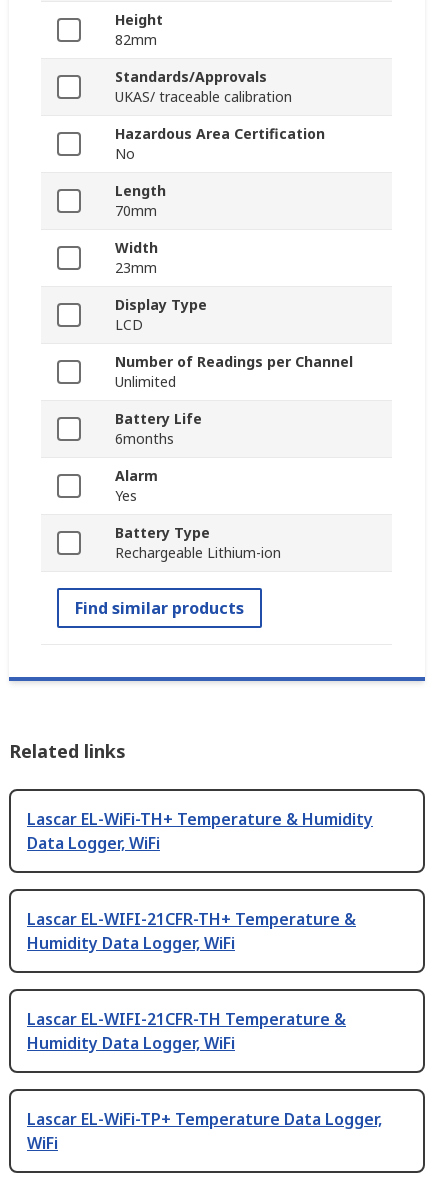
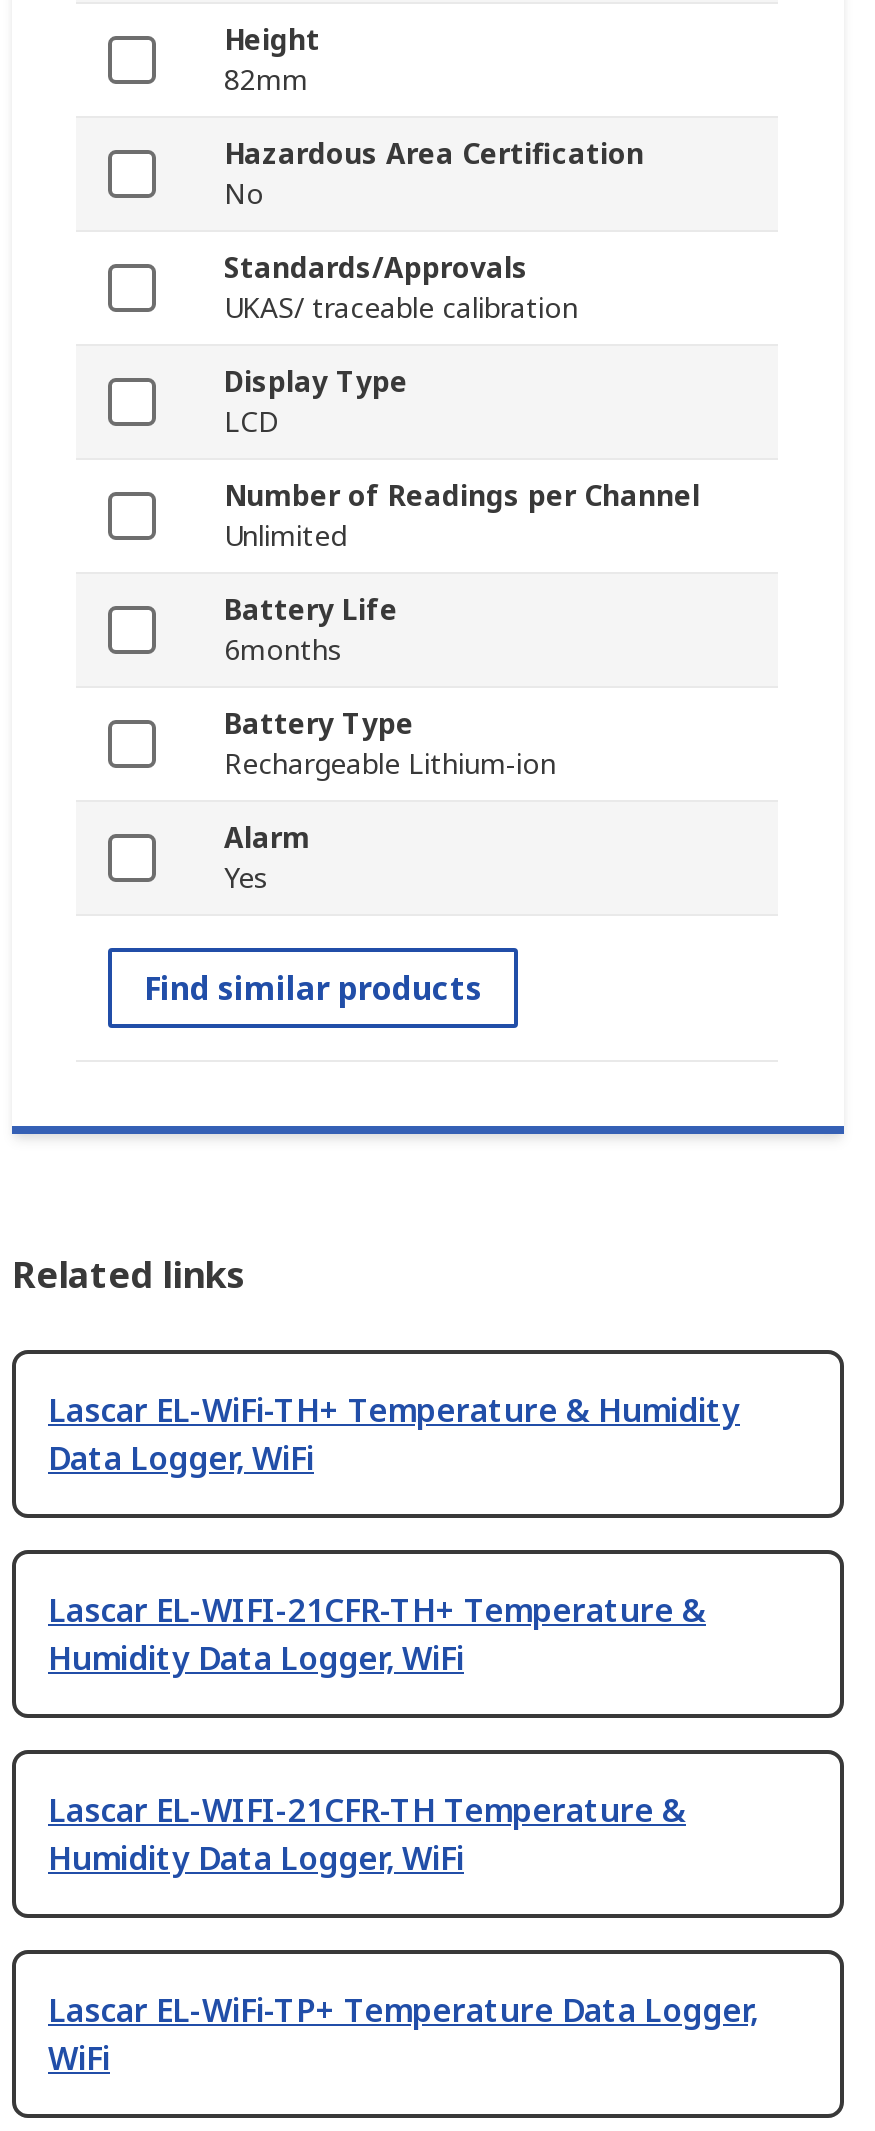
moved [115,67,292,106] -> [224,249,578,327]: Standards/Approvals | UKAS/ traceable calibration
moved [115,124,325,163] -> [224,135,644,213]: Hazardous Area Certification | No
[115,181,166,277] Length | 70mm | Width | 23mm -> none
moved [115,523,281,562] -> [224,705,556,783]: Battery Type | Rechargeable Lithium-ion

